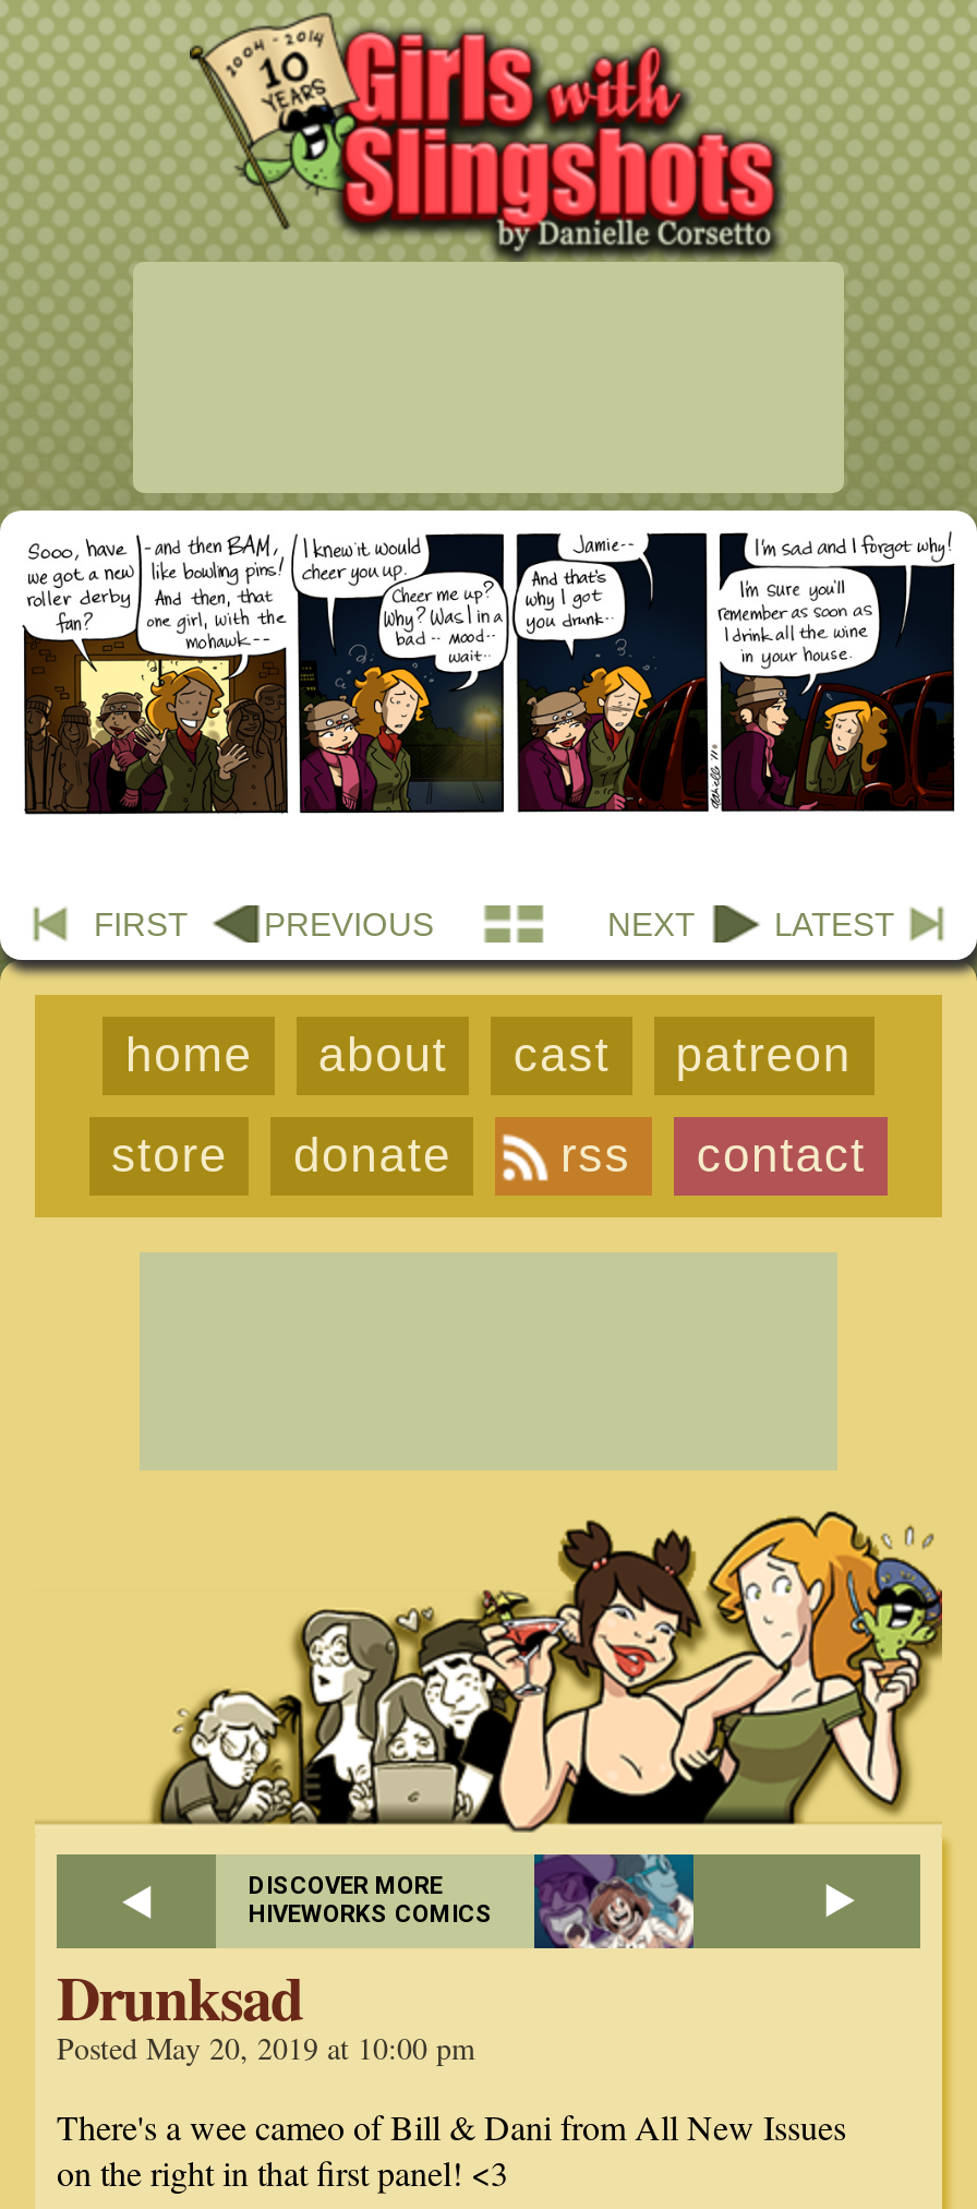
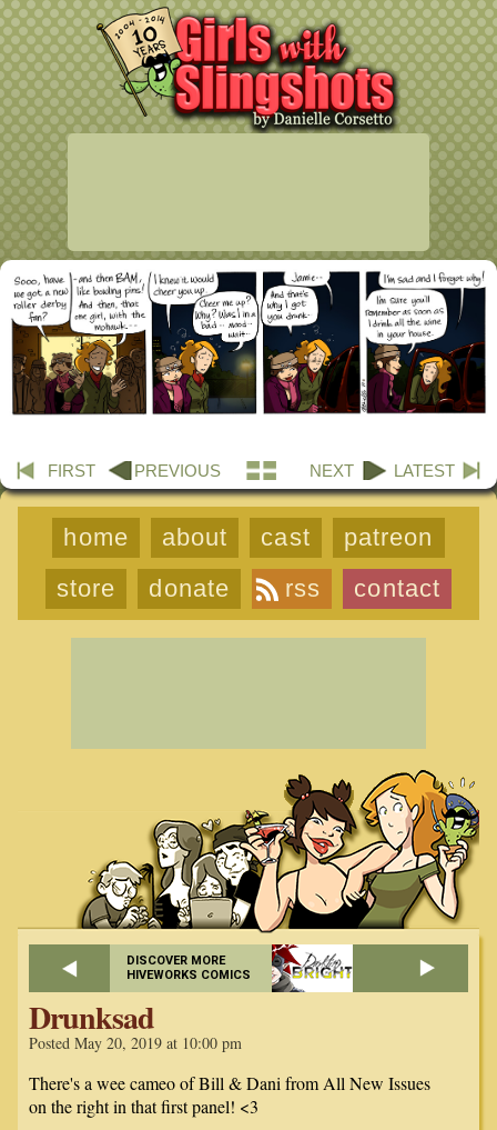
[532,1852,696,1950] [image] -> [271,943,354,993] [image]

